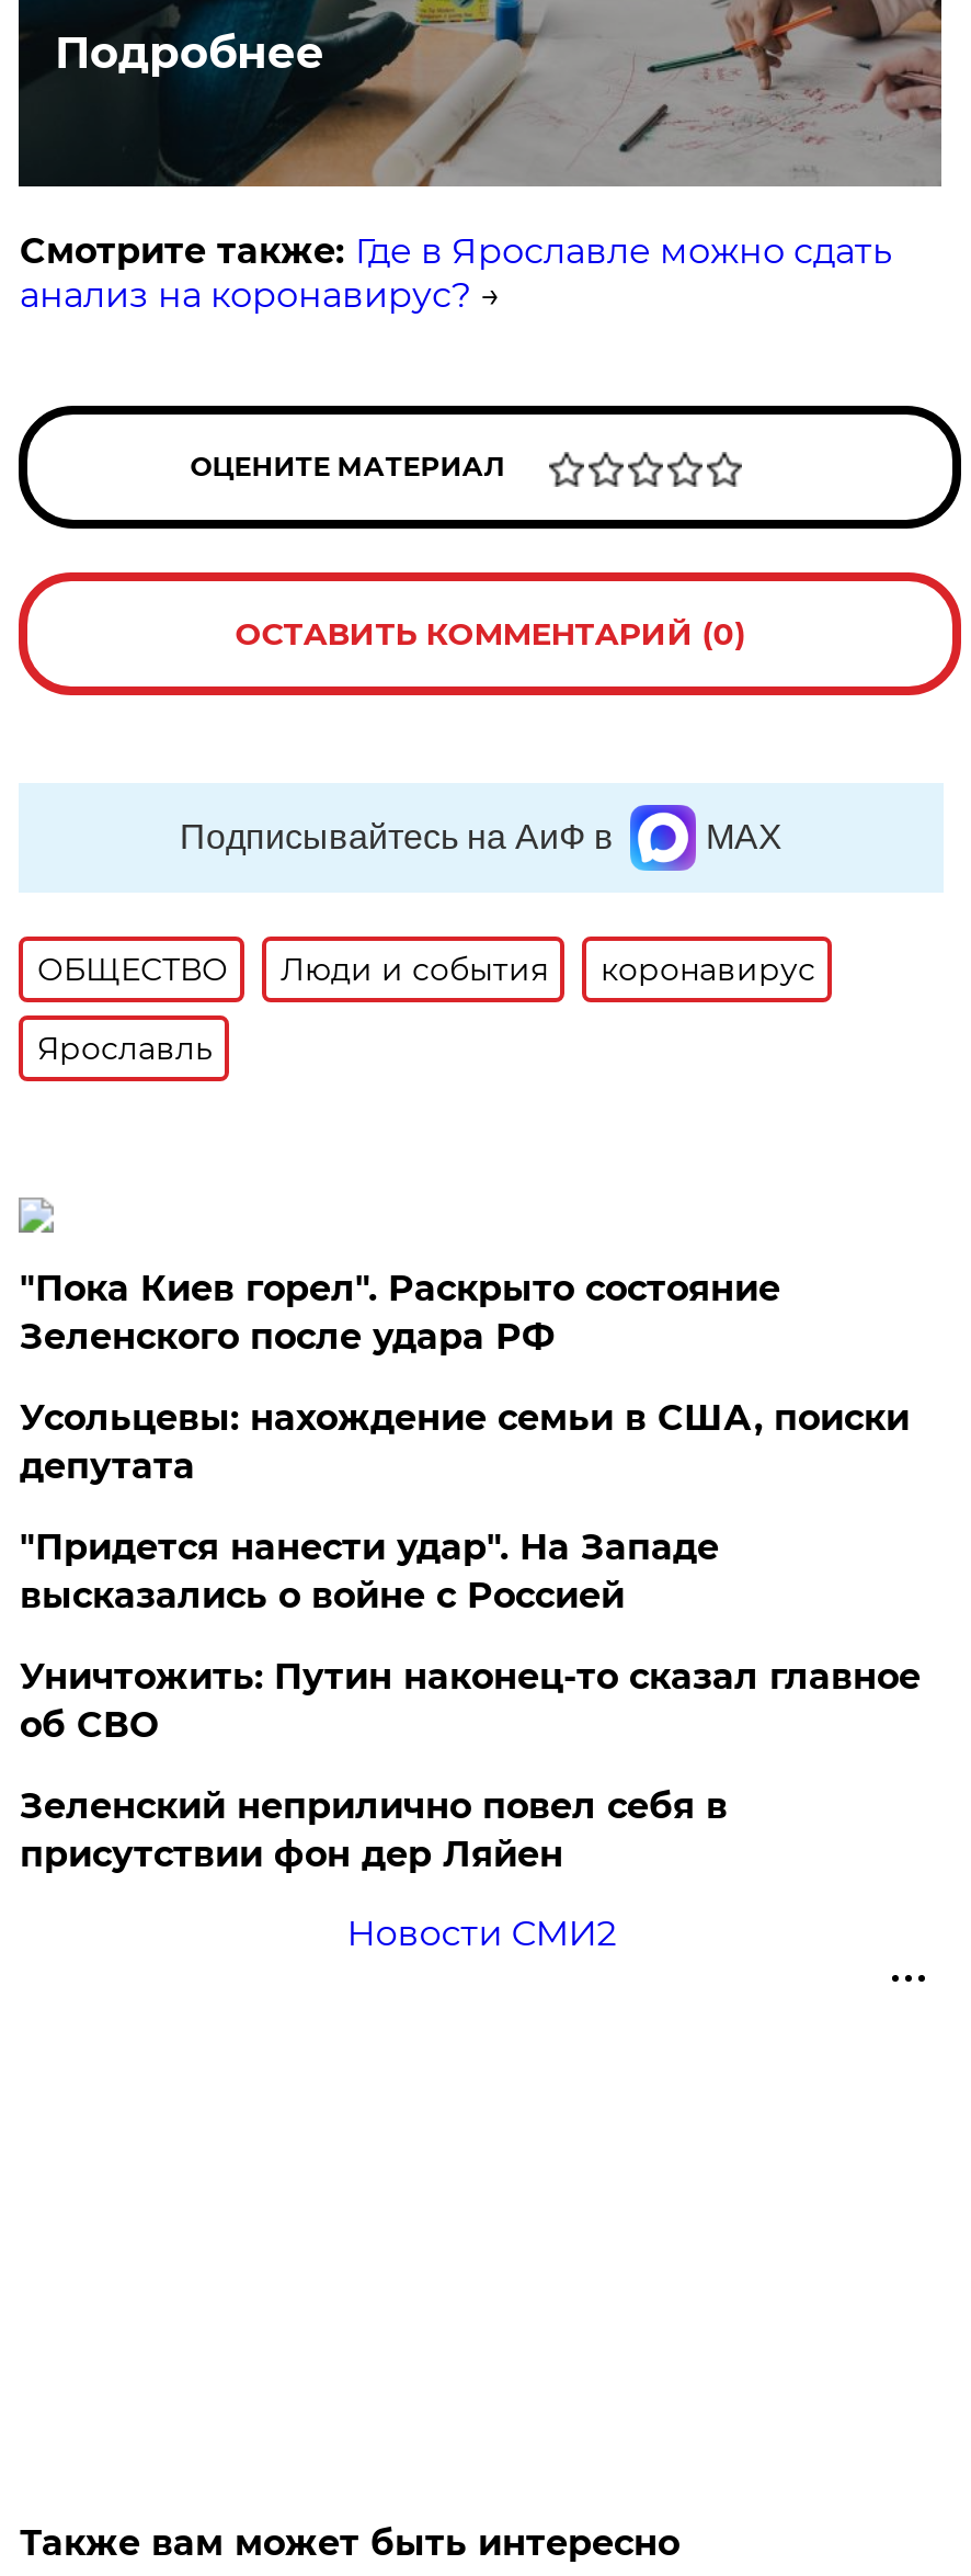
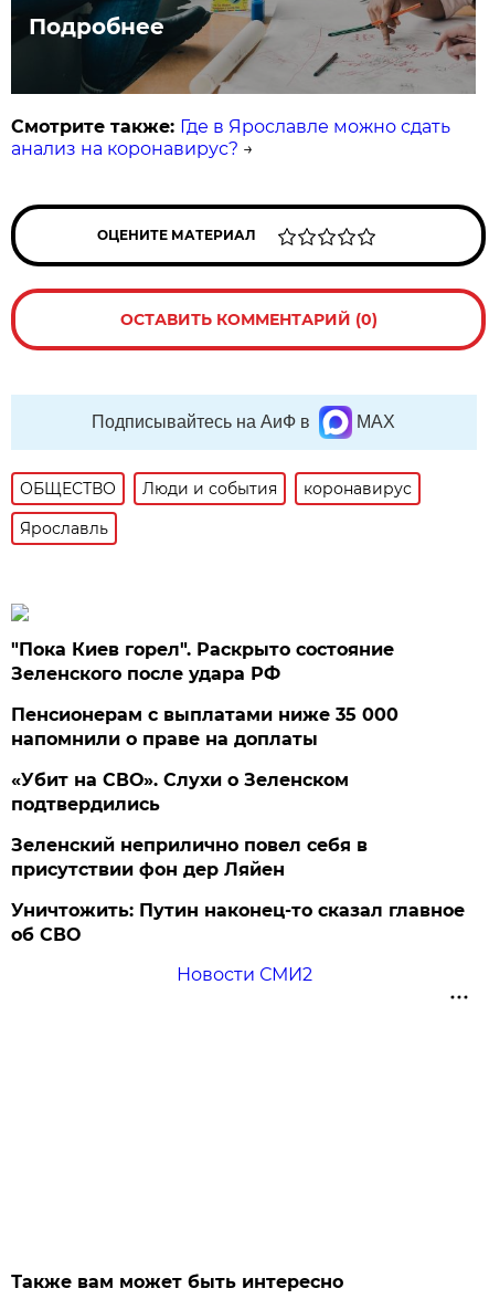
[20,1397,909,1616] Усольцевы: нахождение семьи в США, поиски | депутата | "Придется нанести удар". На Западе | высказались о войне с Россией -> [11,704,399,815] Пенсионерам с выплатами ниже 35 000 | напомнили о праве на доплаты | «Убит на СВО». Слухи о Зеленском | подтвердились
moved [20,1656,920,1746] -> [11,900,465,945]: Уничтожить: Путин наконец-то сказал главное | об СВО
moved [20,1785,727,1875] -> [11,835,368,880]: Зеленский неприлично повел cебя в | присутствии фон дер Ляйен

